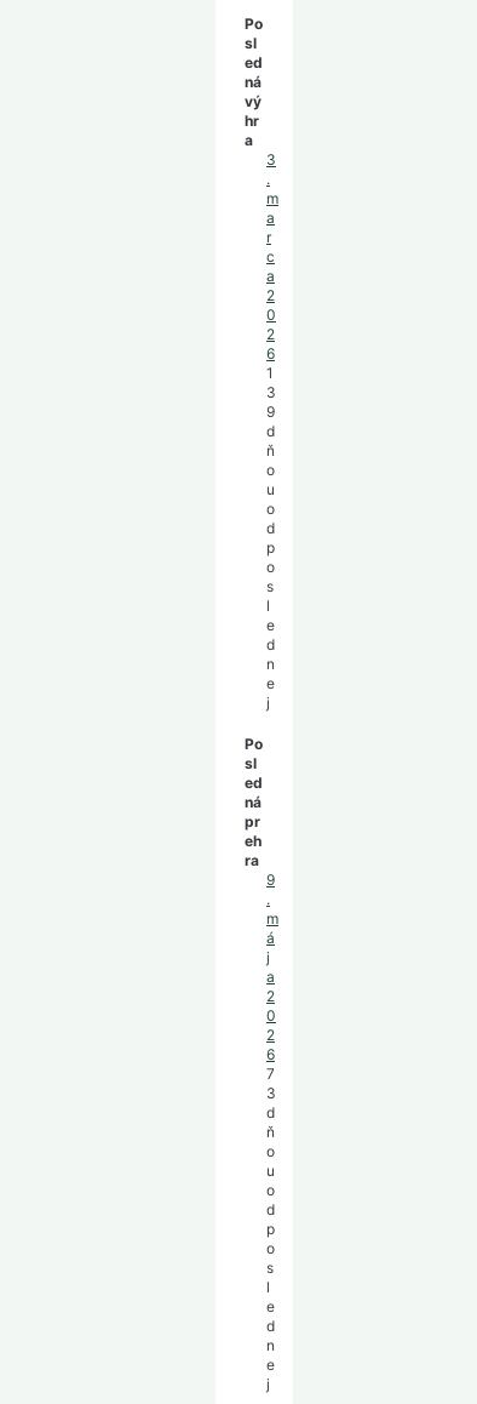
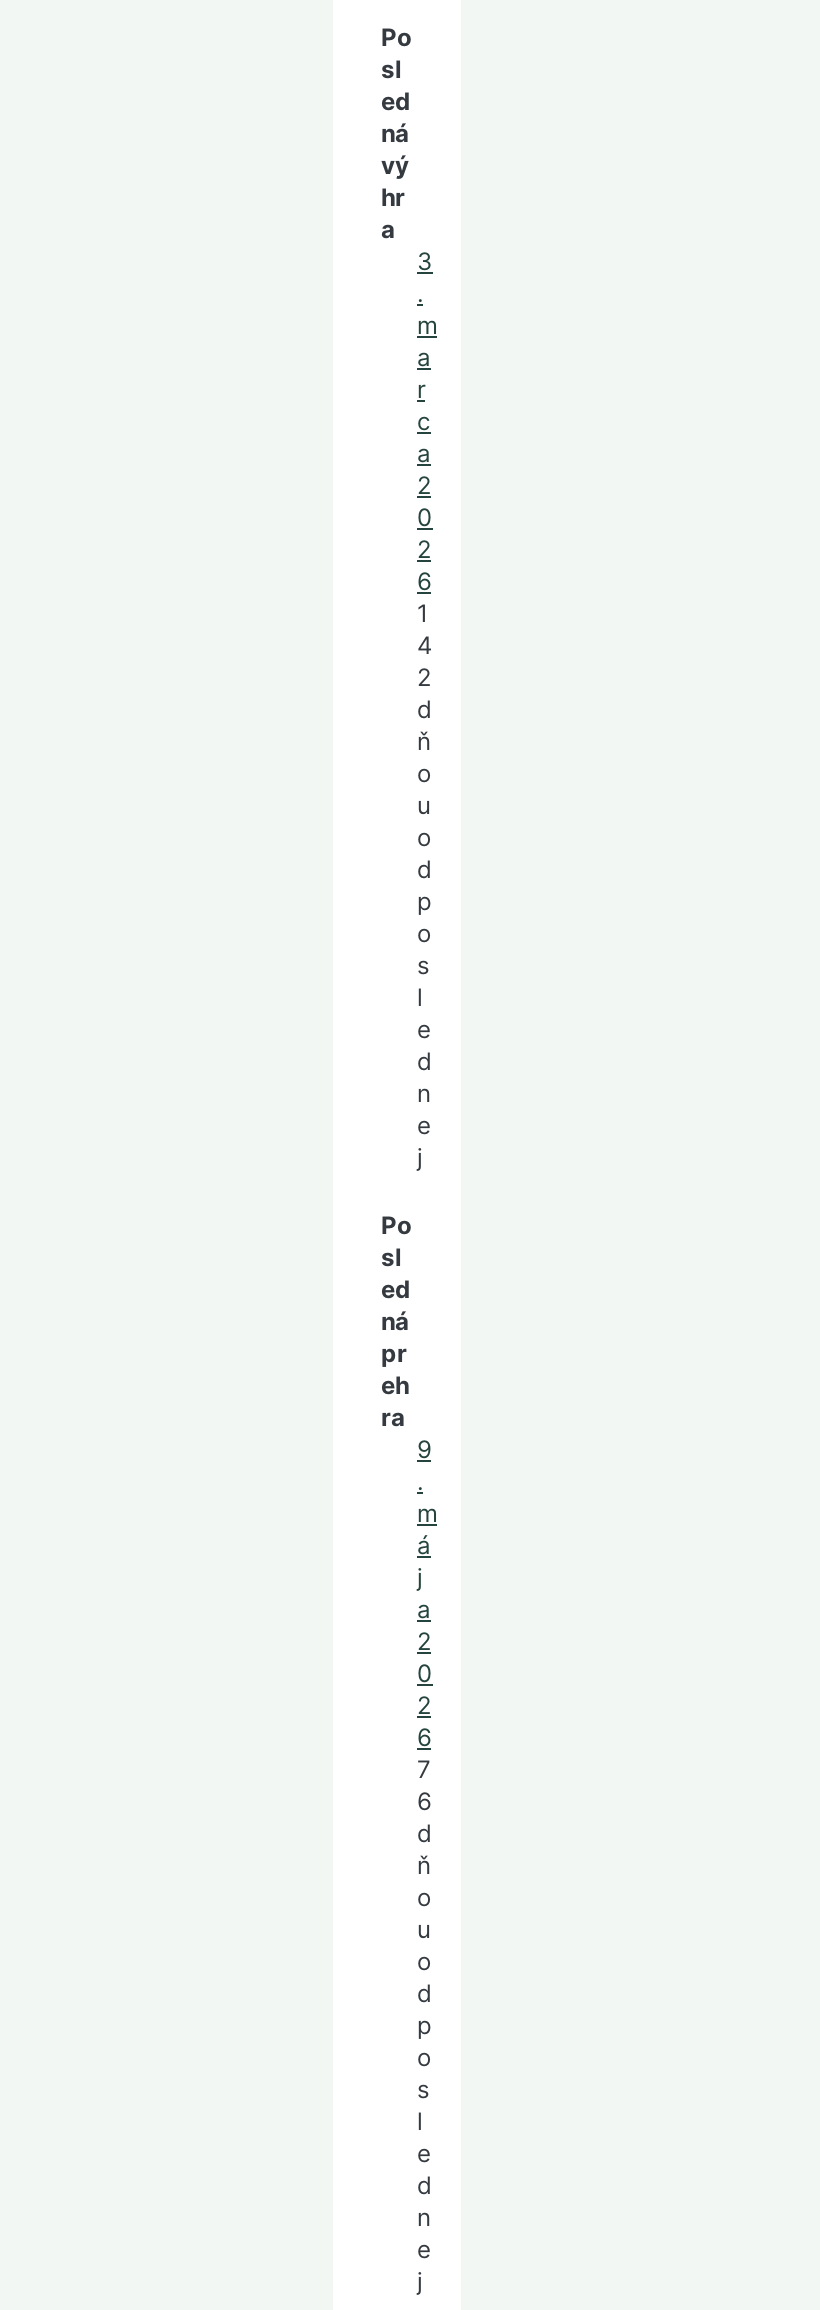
[266,383,276,401] 3 -> [417,630,433,660] 4
[266,403,275,421] 9 -> [417,662,431,692] 2
[266,1084,276,1102] 3 -> [417,1786,431,1816] 6

